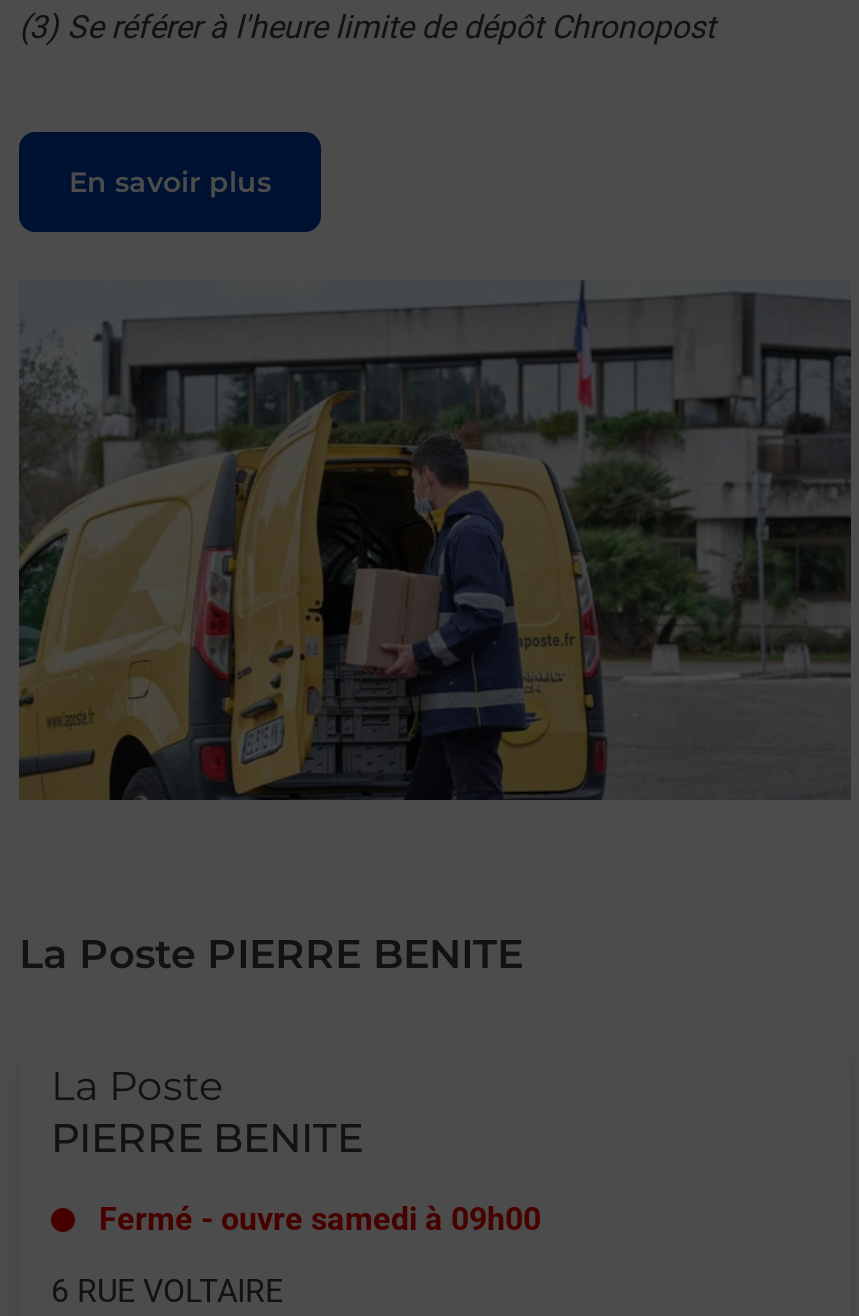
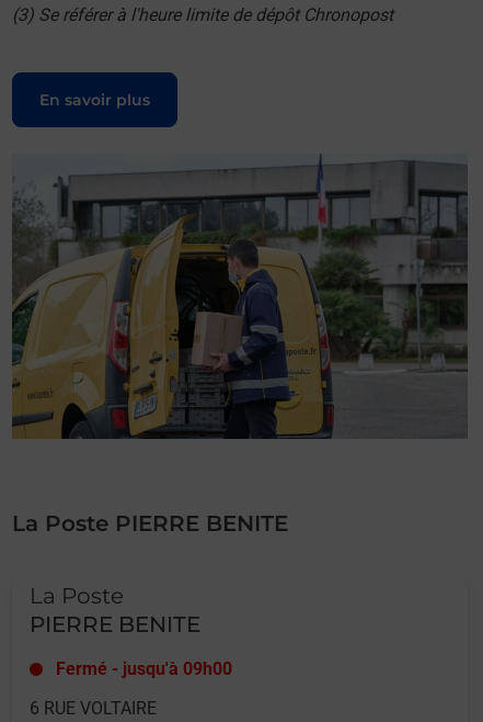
[99,1200,541,1238] Fermé - ouvre samedi à 09h00 -> [56,658,232,679] Fermé - jusqu'à 09h00

